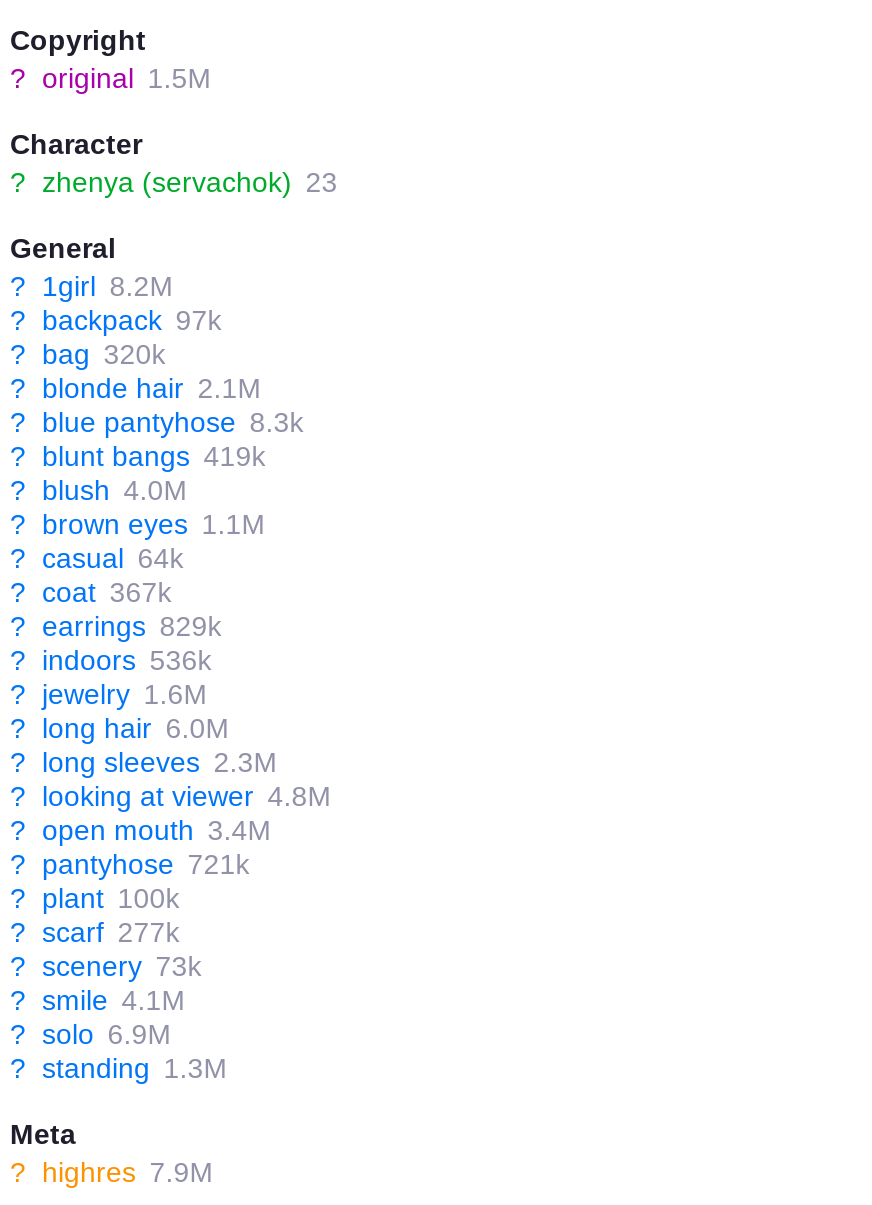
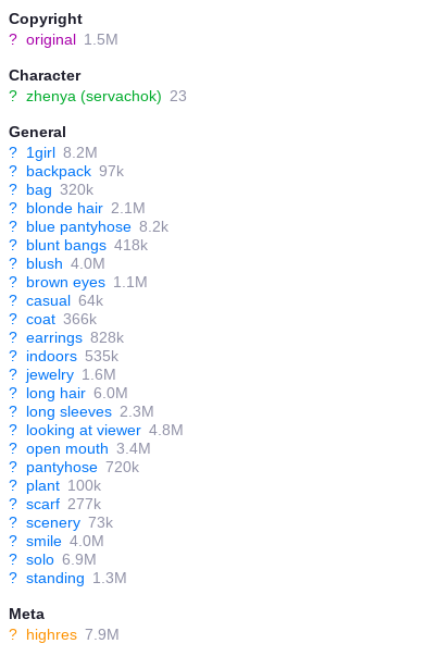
[10,407,304,439] ? blue pantyhose 8.3k -> [9,218,168,235] ? blue pantyhose 8.2k
[10,441,266,473] ? blunt bangs 419k -> [9,236,148,254] ? blunt bangs 418k
[10,577,172,609] ? coat 367k -> [9,310,97,328] ? coat 366k
[10,611,222,643] ? earrings 829k -> [9,329,124,346] ? earrings 828k
[10,645,212,677] ? indoors 536k -> [9,347,118,365] ? indoors 535k
[10,849,250,881] ? pantyhose 721k -> [9,458,139,476] ? pantyhose 720k
[10,985,186,1017] ? smile 4.1M -> [9,532,104,550] ? smile 4.0M

